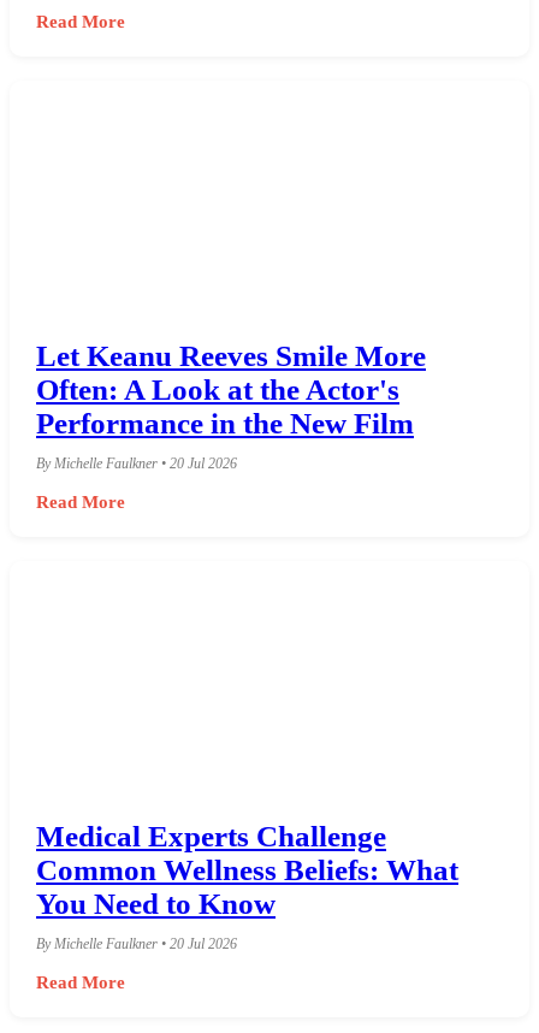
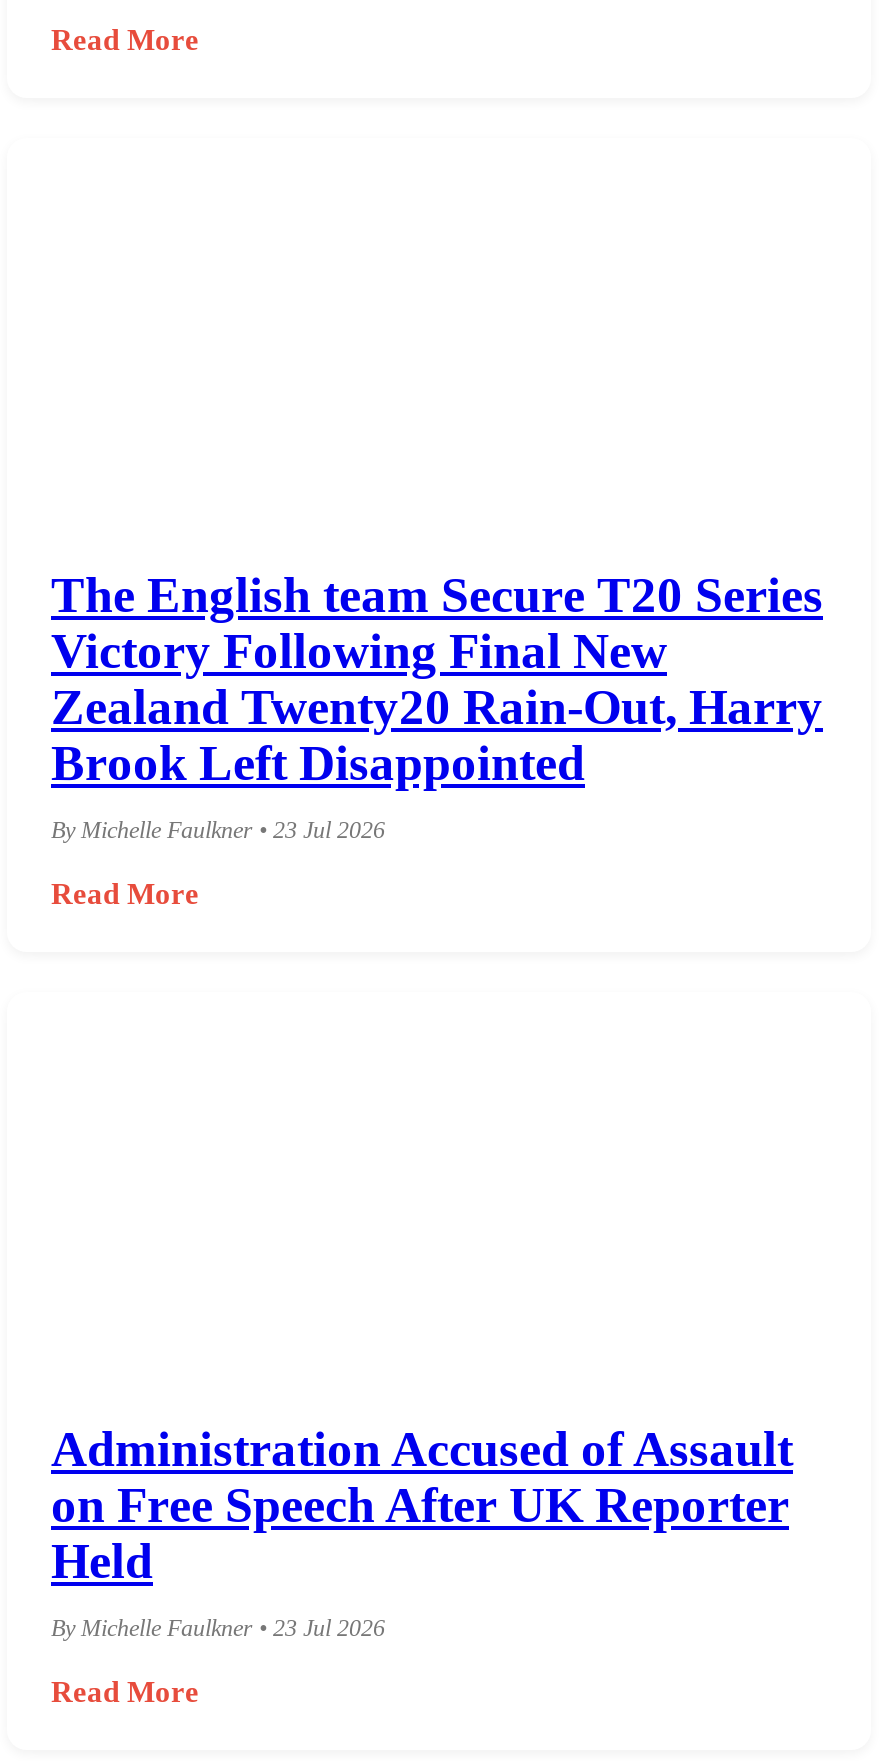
[36,339,426,439] Let Keanu Reeves Smile More | Often: A Look at the Actor's | Performance in the New Film -> [51,567,823,789] The English team Secure T20 Series | Victory Following Final New | Zealand Twenty20 Rain-Out, Harry | Brook Left Disappointed
[36,455,237,471] By Michelle Faulkner • 20 Jul 2026 -> [51,815,385,843] By Michelle Faulkner • 23 Jul 2026
[36,819,458,919] Medical Experts Challenge | Common Wellness Beliefs: What | You Need to Know -> [51,1421,793,1587] Administration Accused of Assault | on Free Speech After UK Reporter | Held
[36,935,237,952] By Michelle Faulkner • 20 Jul 2026 -> [51,1613,385,1641] By Michelle Faulkner • 23 Jul 2026

